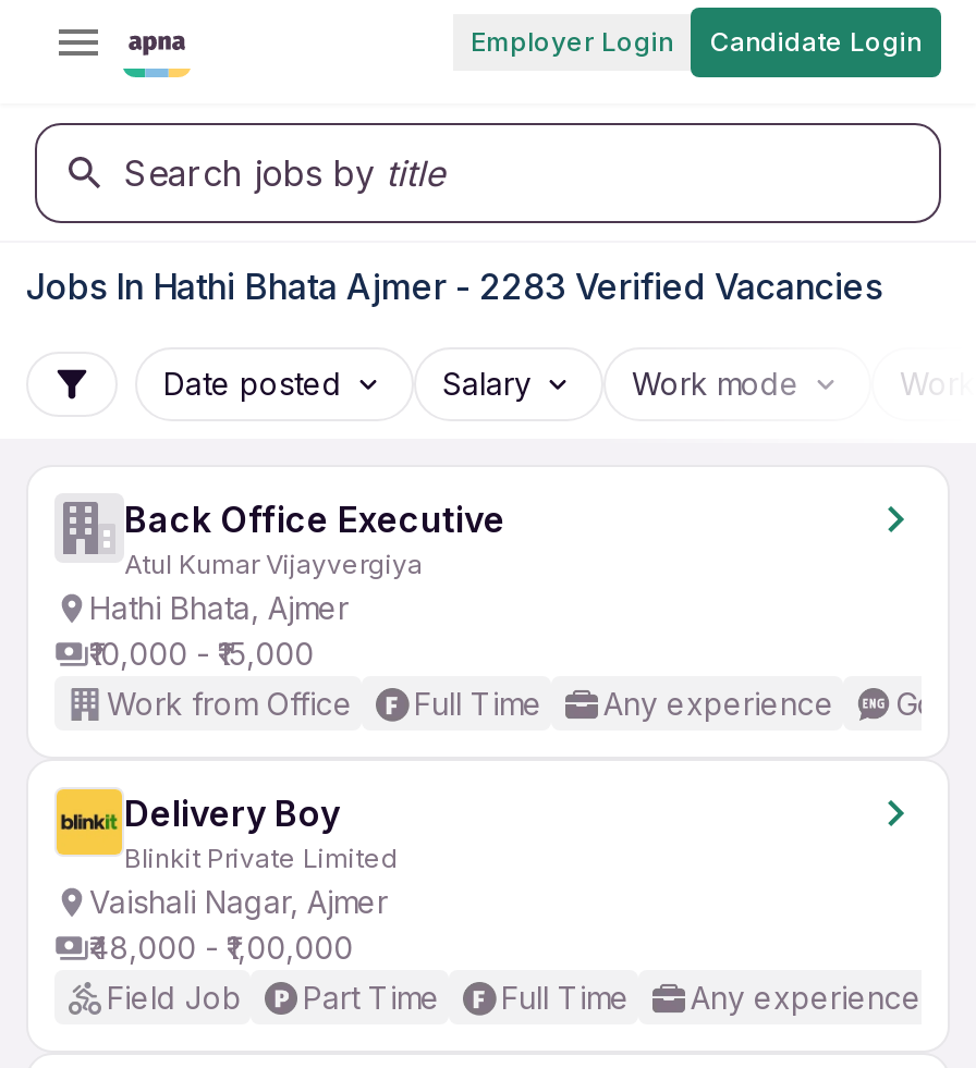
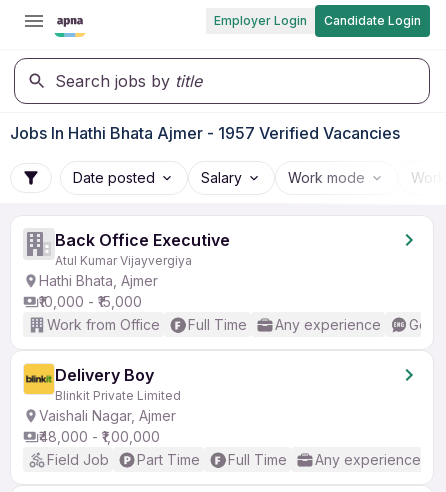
[26,265,882,308] Jobs In Hathi Bhata Ajmer - 2283 Verified Vacancies -> [10,123,400,143] Jobs In Hathi Bhata Ajmer - 1957 Verified Vacancies

